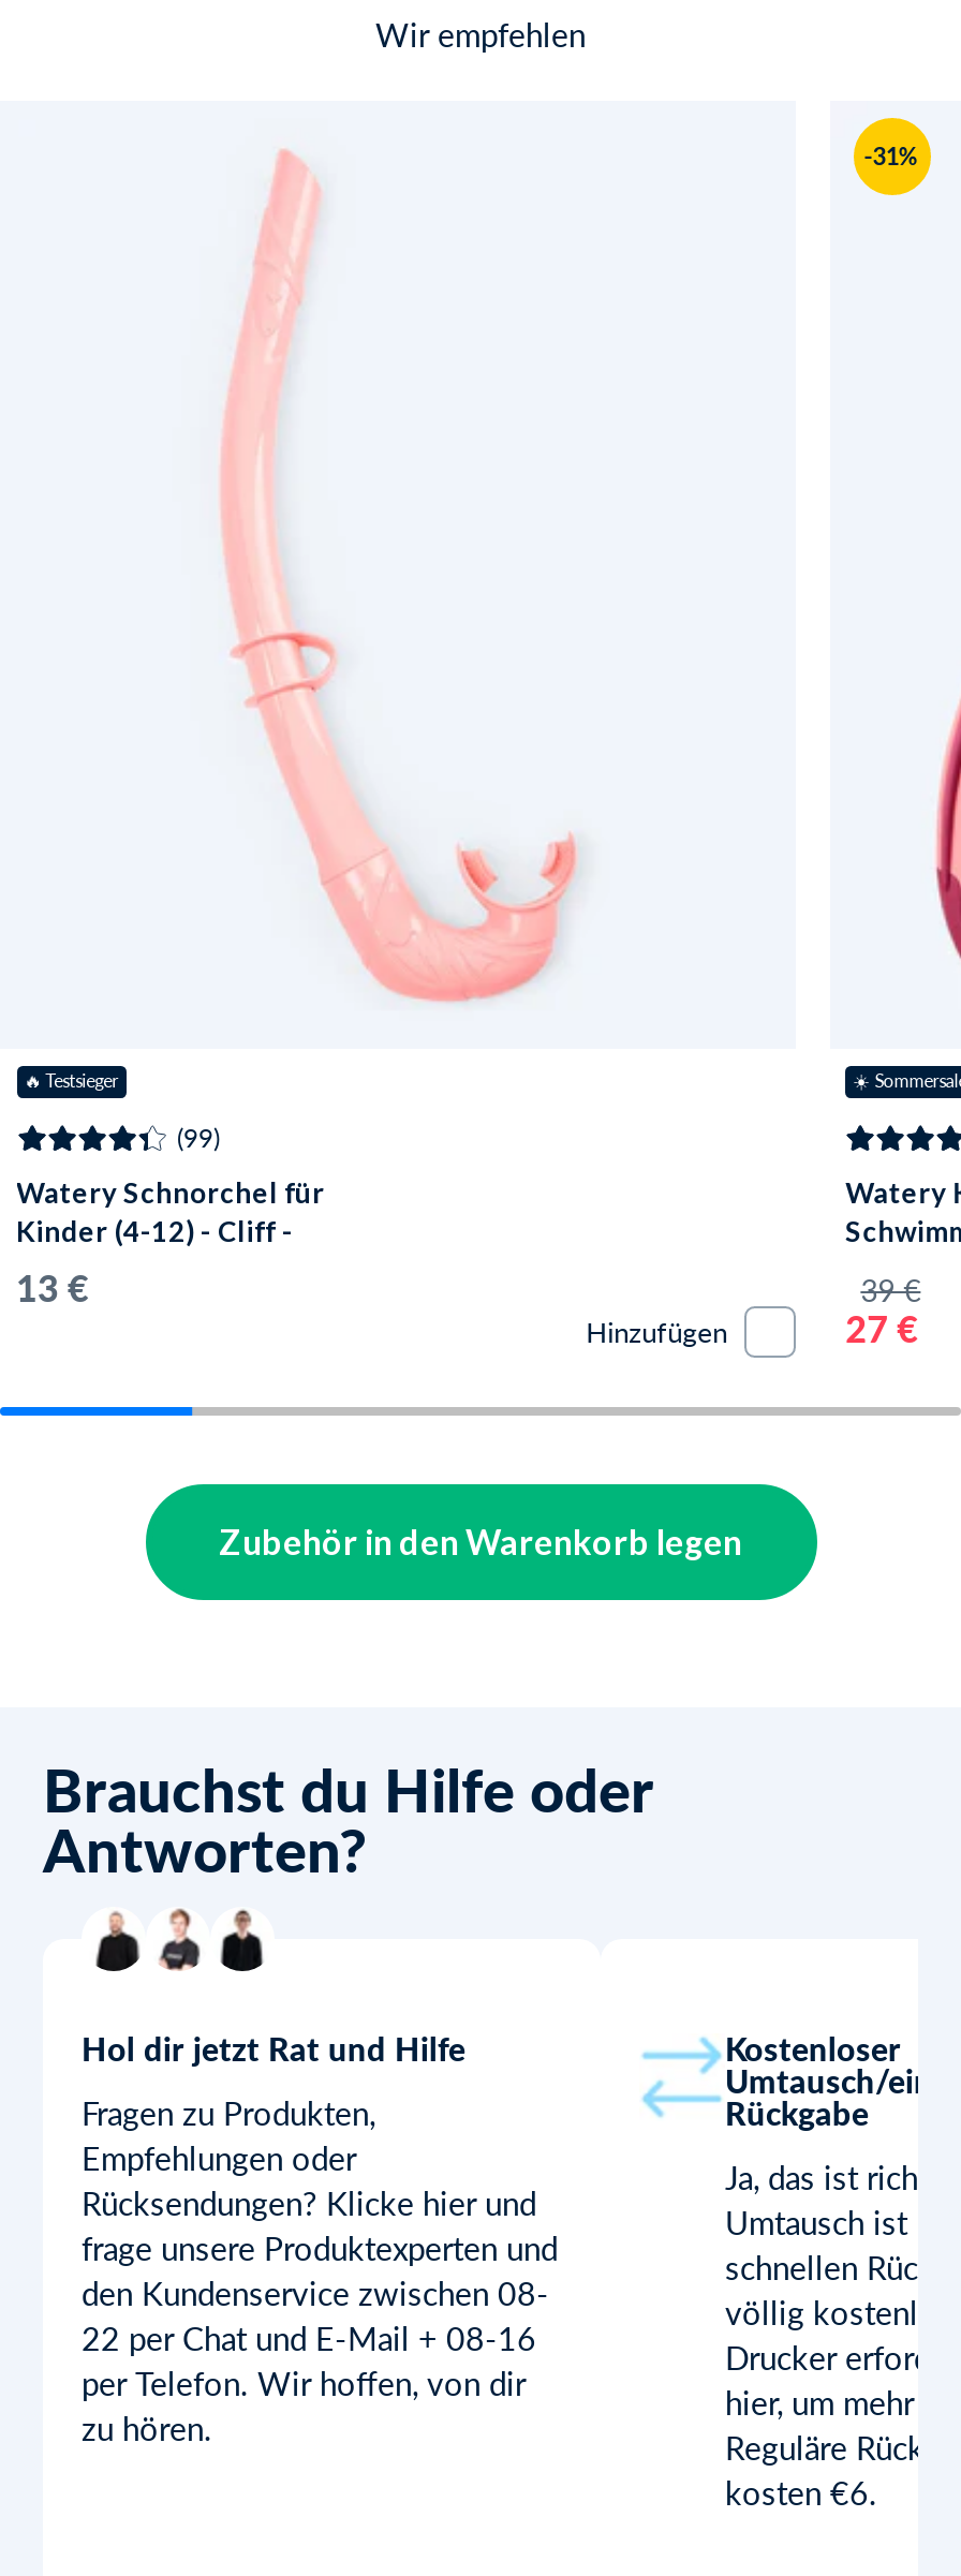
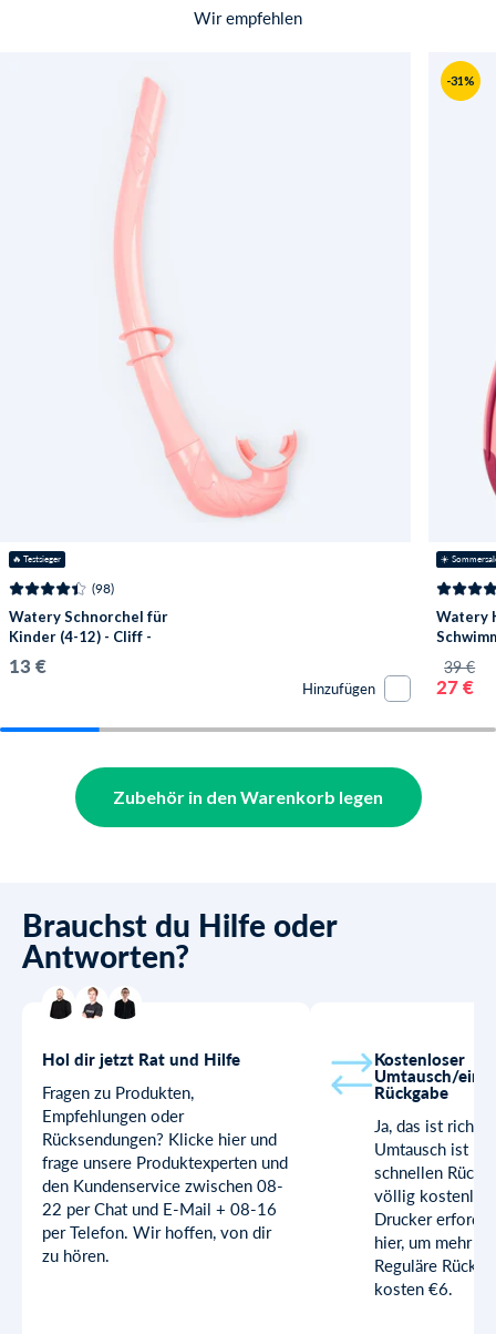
[177,1120,220,1157] (99) -> [91,579,113,598] (98)

